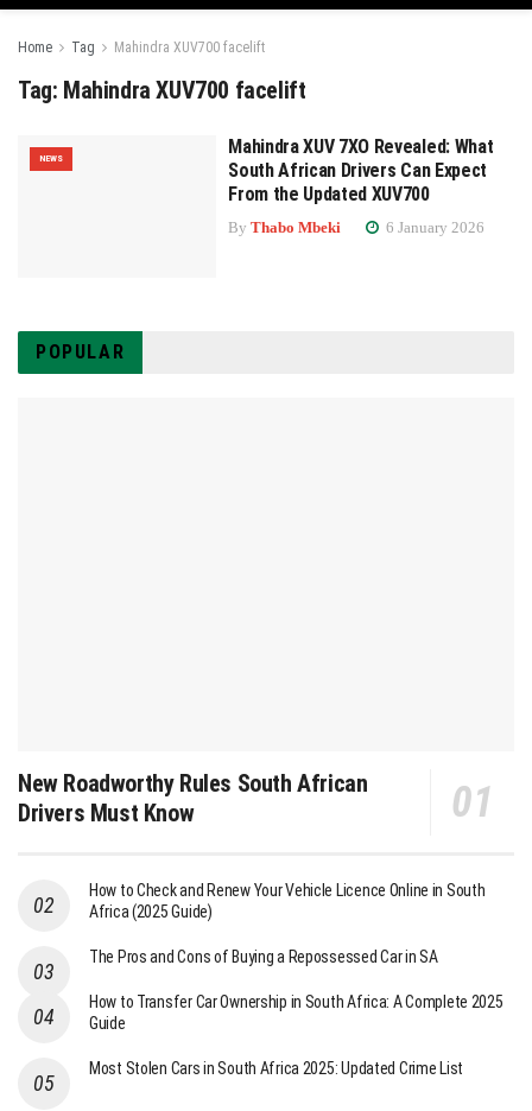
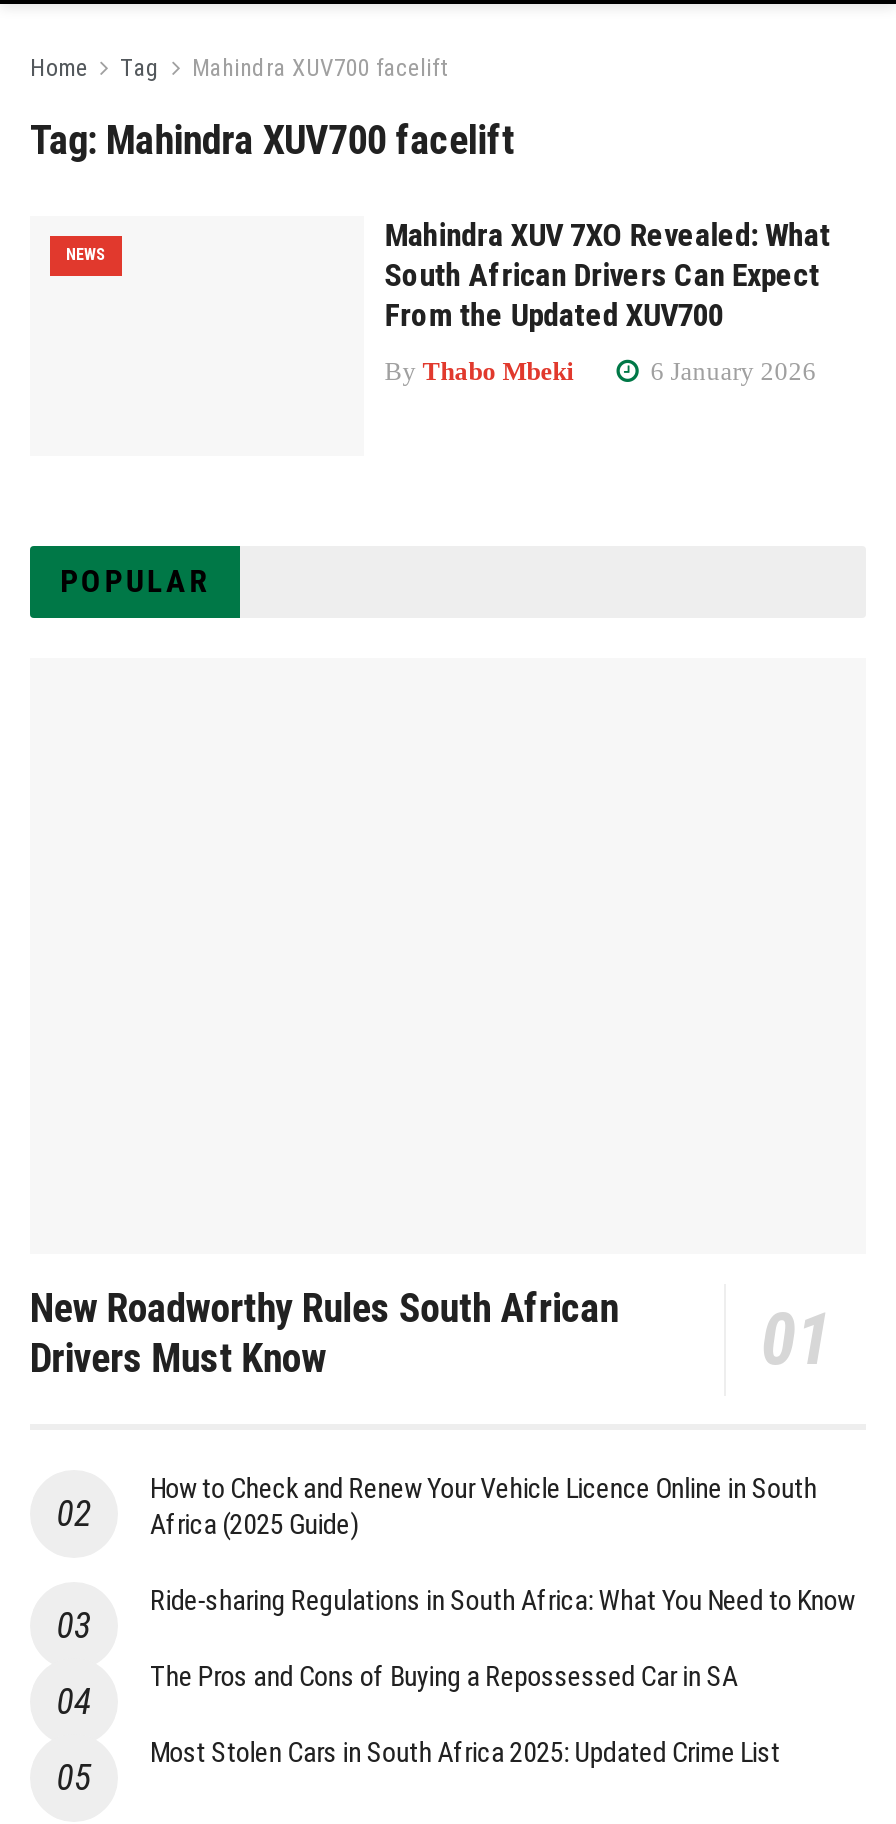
none -> [150,1585,855,1617] Ride-sharing Regulations in South Africa: What You Need to Know
moved [89,948,438,967] -> [150,1661,737,1693]: The Pros and Cons of Buying a Repossessed Car in SA
[89,993,503,1033] How to Transfer Car Ownership in South Africa: A Complete 2025 | Guide -> none

